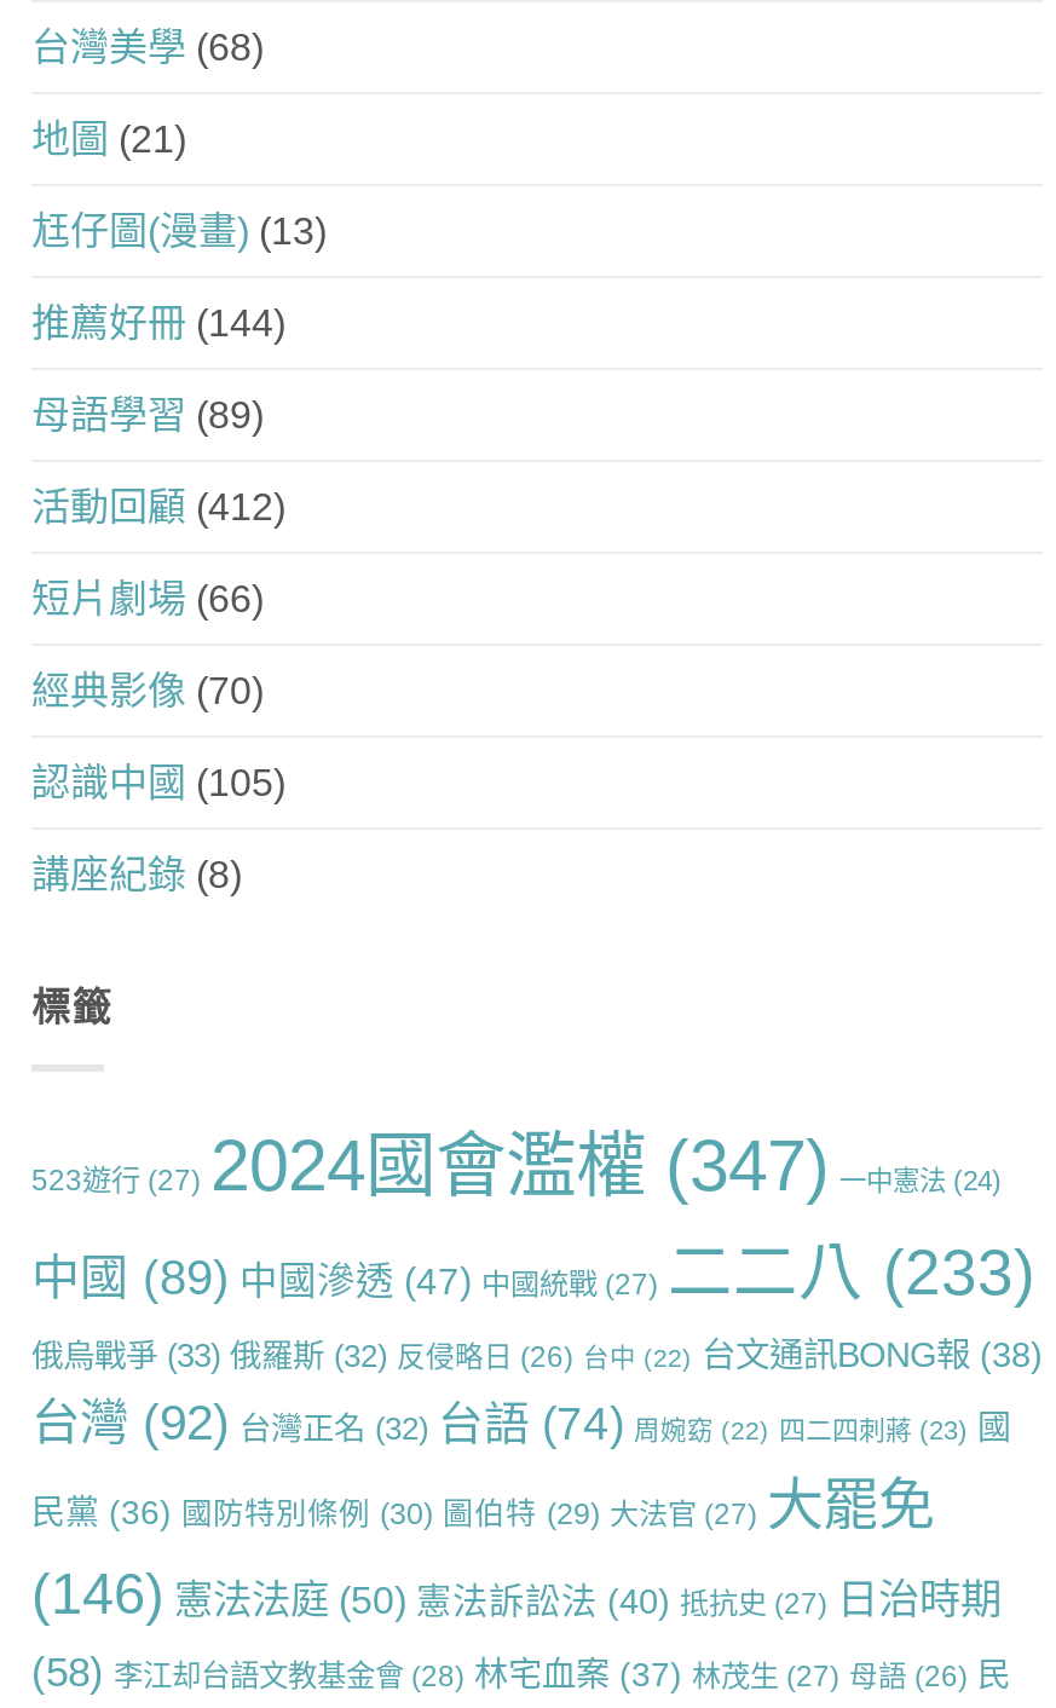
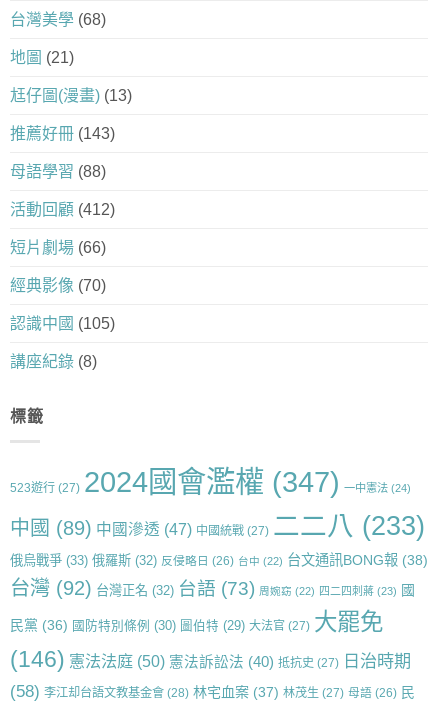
[31,303,285,345] 推薦好冊(144) -> [10,125,115,142] 推薦好冊(143)
[31,395,264,436] 母語學習(89) -> [10,163,106,180] 母語學習(88)
[31,1396,1011,1449] 台灣(92) 台灣正名(32) 台語(74) 周婉窈(22) 四二四刺蔣(23) 國 -> [10,577,415,599] 台灣(92) 台灣正名(32) 台語(73) 周婉窈(22) 四二四刺蔣(23) 國

